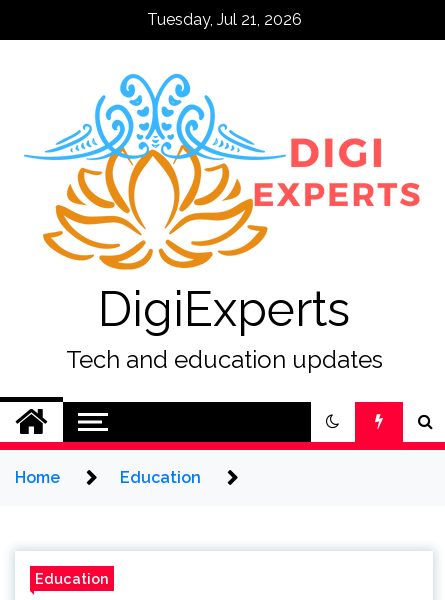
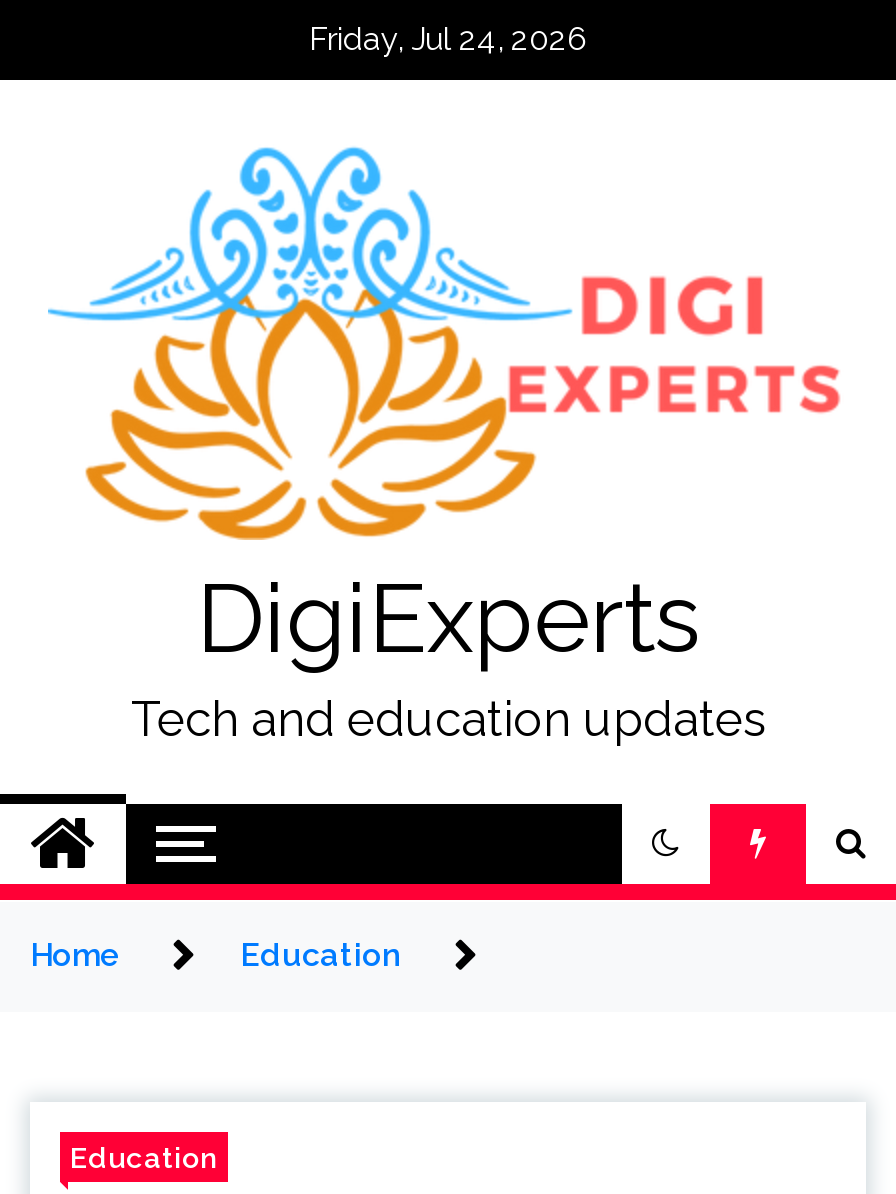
[146,10,301,29] Tuesday, Jul 21, 2026 -> [309,20,587,58] Friday, Jul 24, 2026

